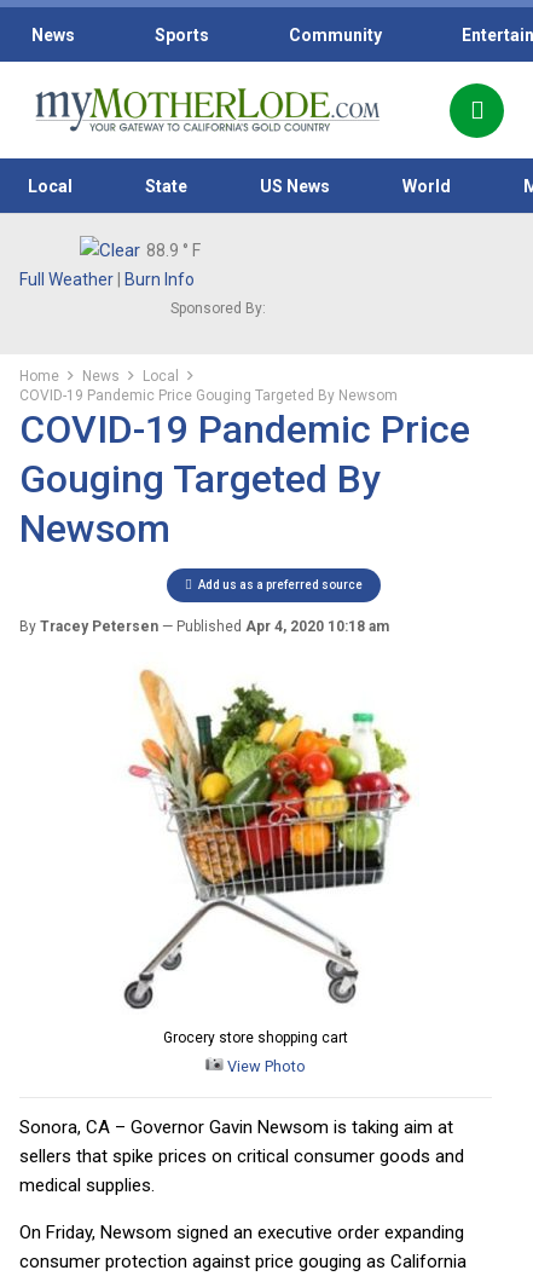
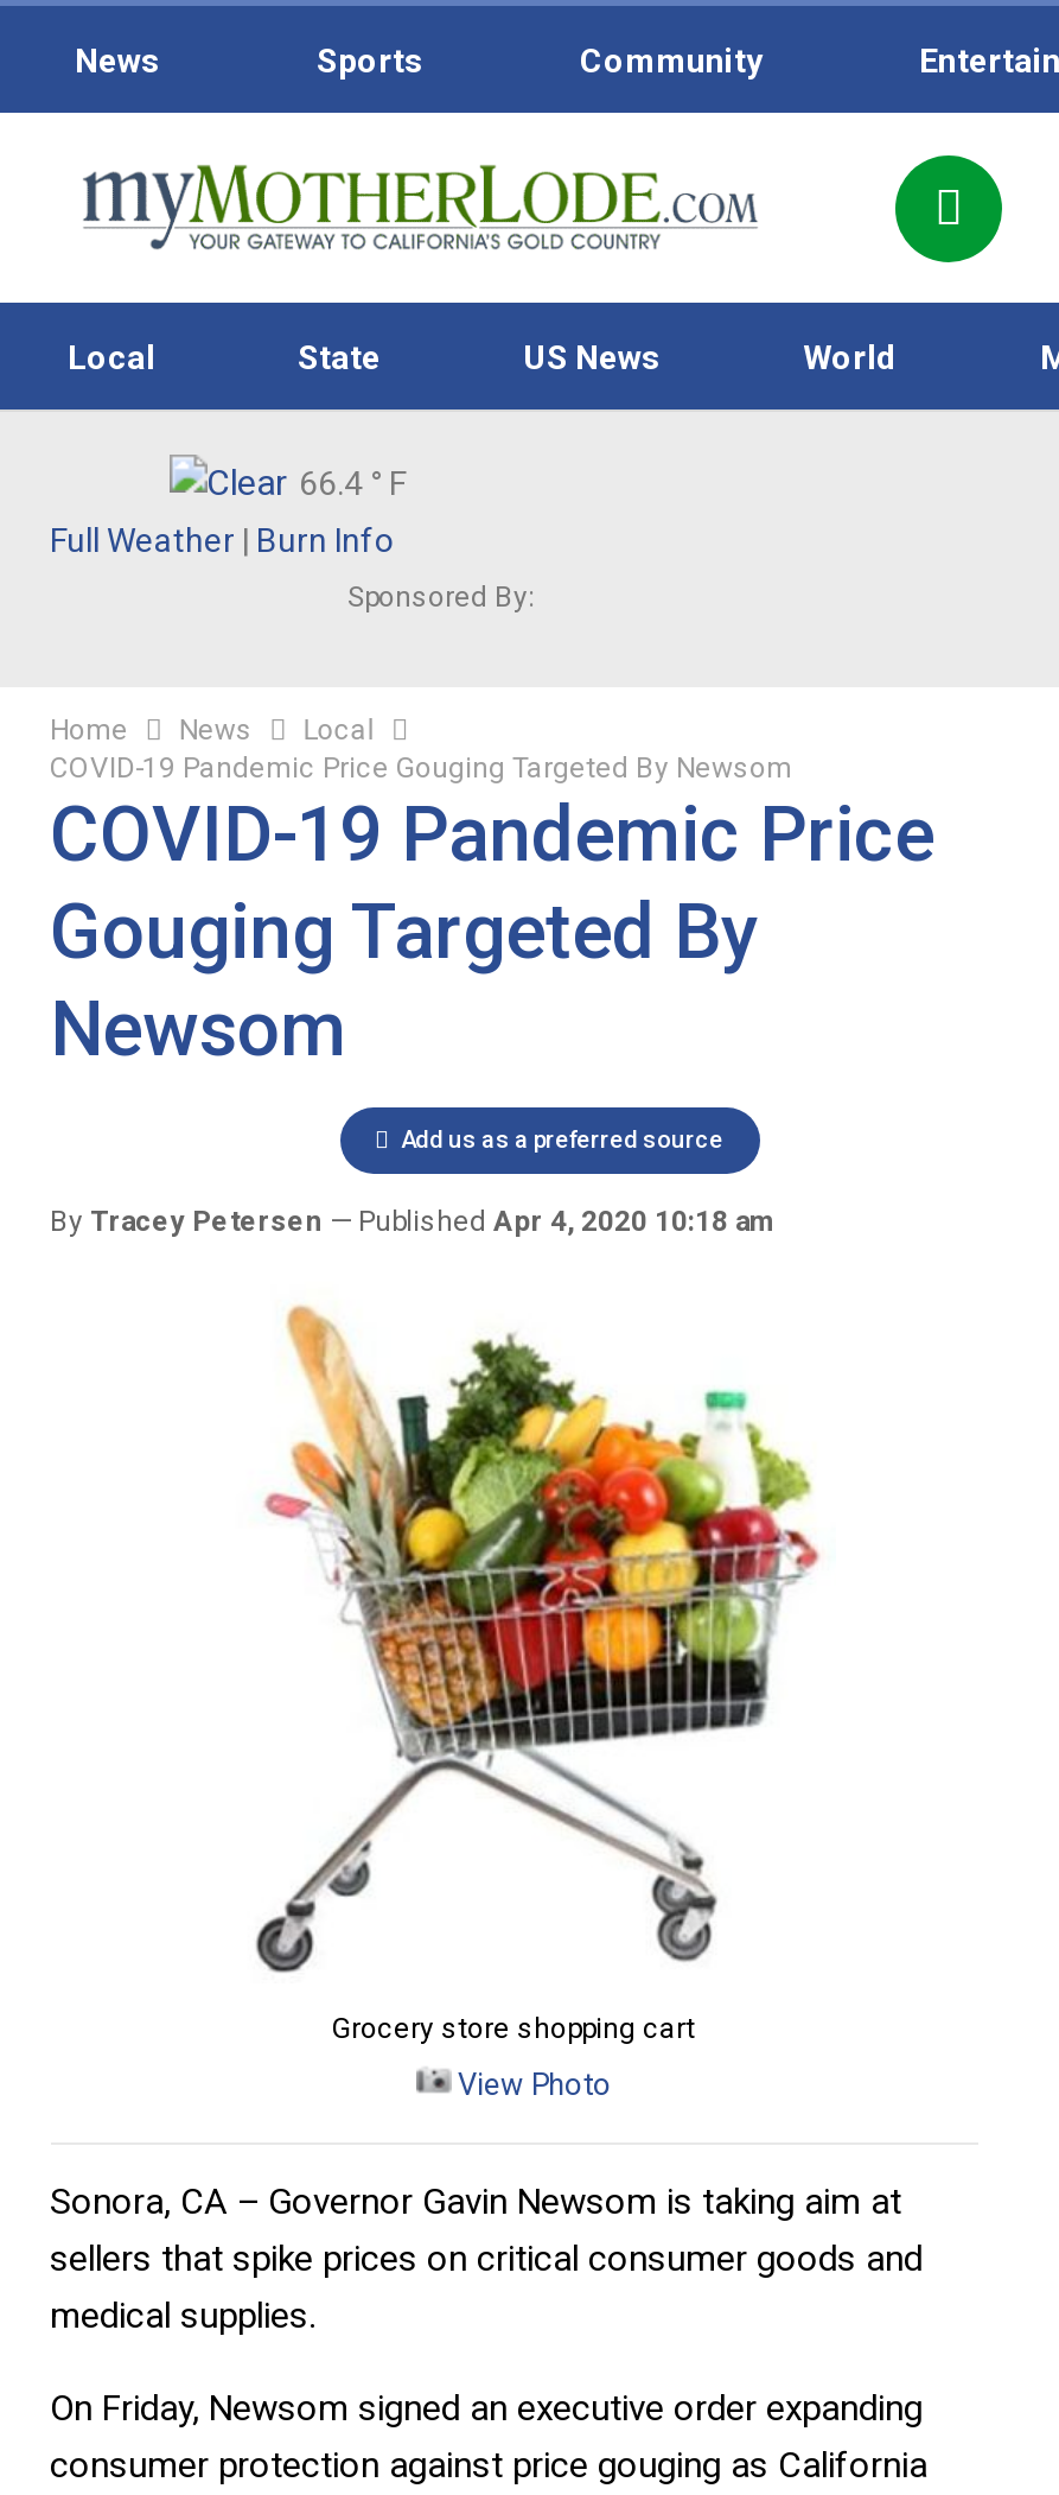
[146,241,200,260] 88.9 ° F -> [299,464,406,502] 66.4 ° F

